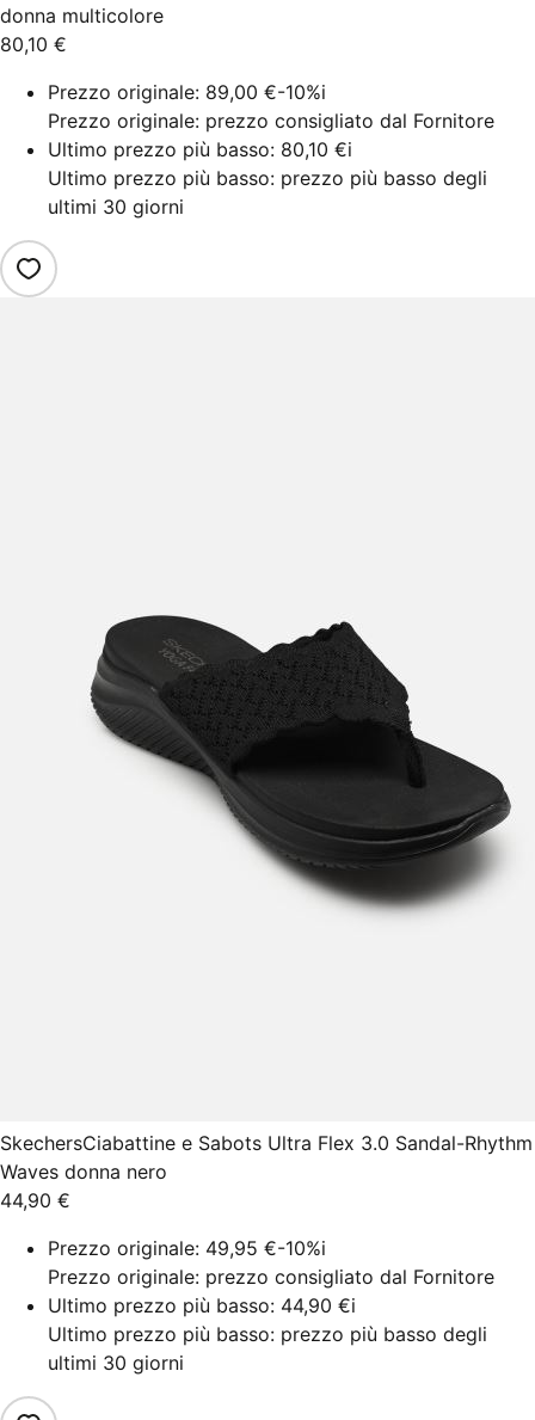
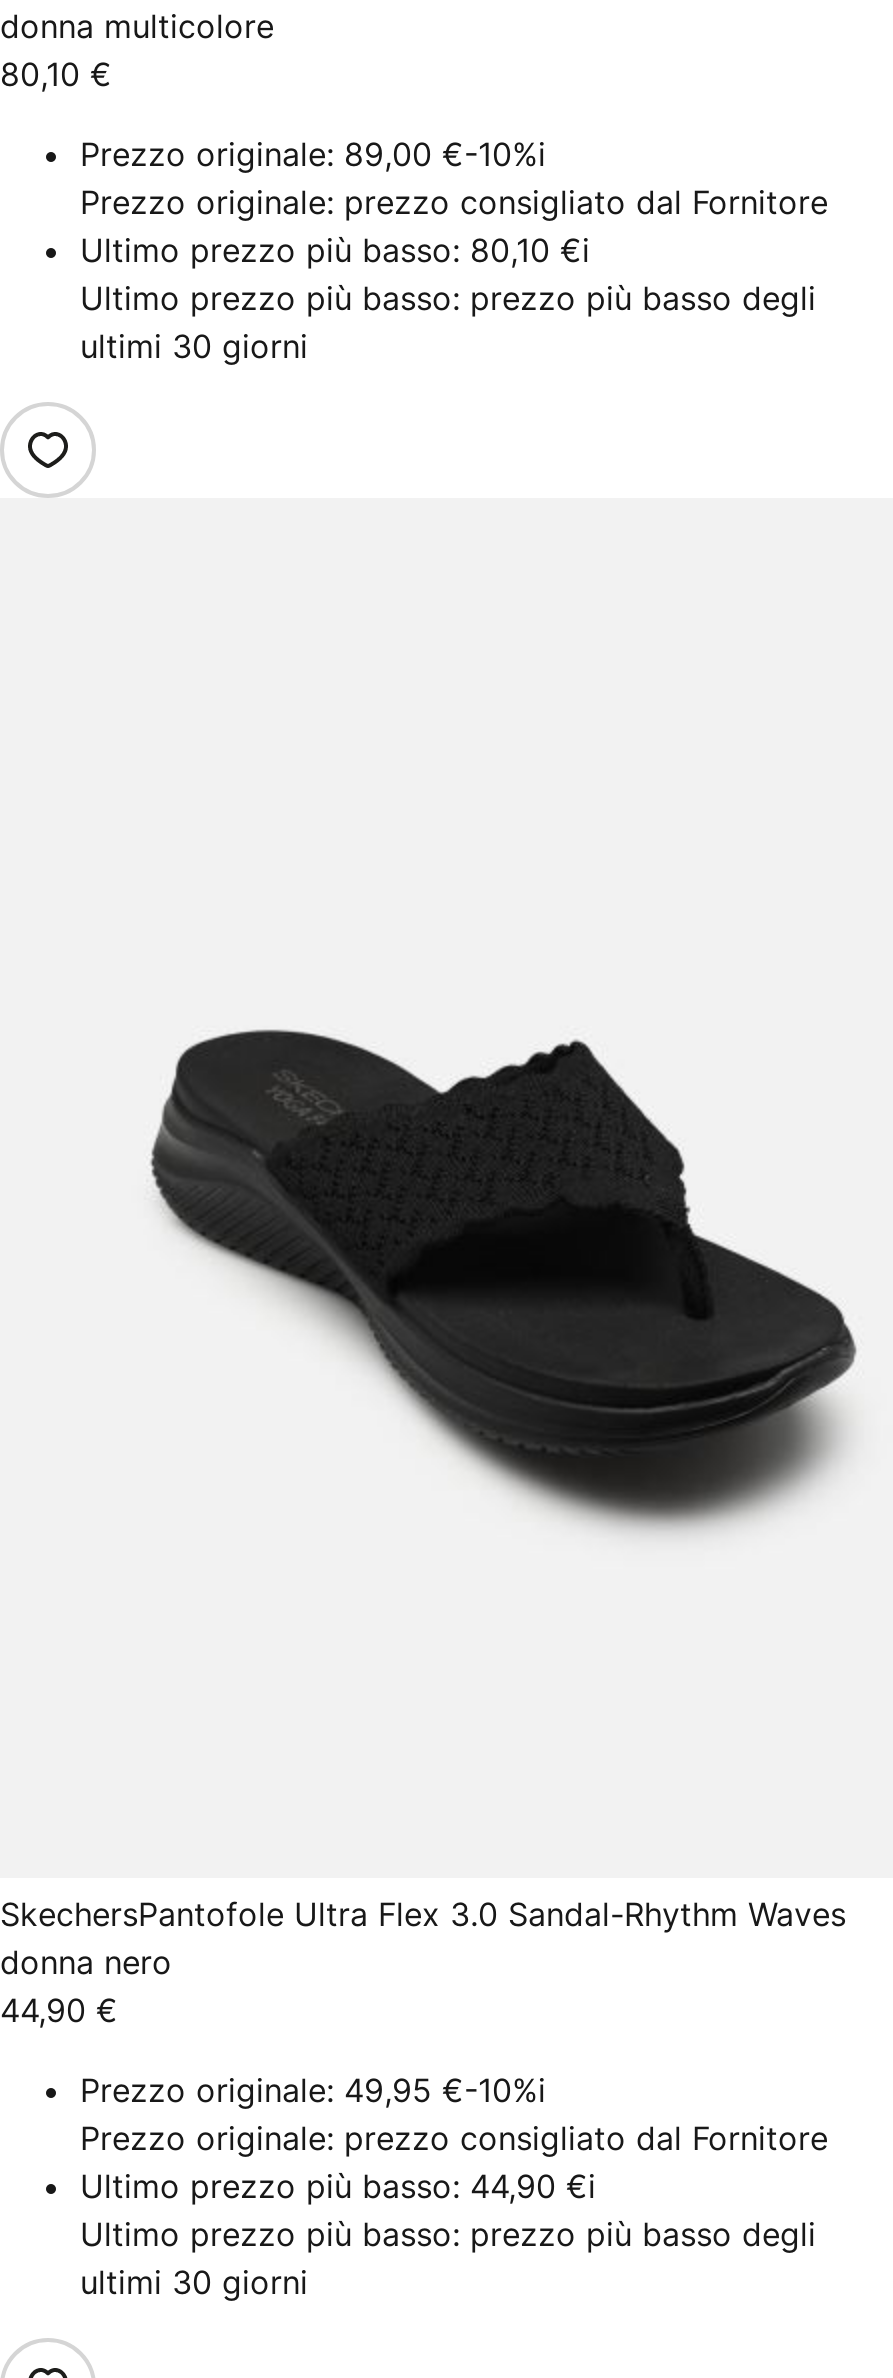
[0,1131,533,1183] SkechersCiabattine e Sabots Ultra Flex 3.0 Sandal-Rhythm | Waves donna nero -> [0,1894,846,1982] SkechersPantofole Ultra Flex 3.0 Sandal-Rhythm Waves | donna nero

